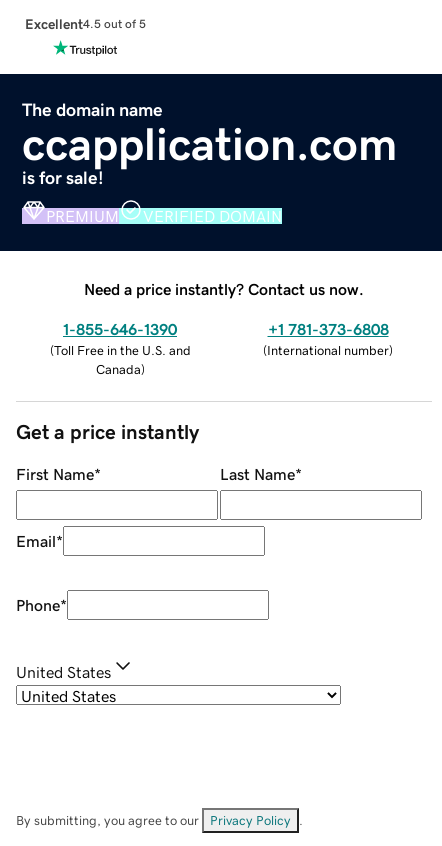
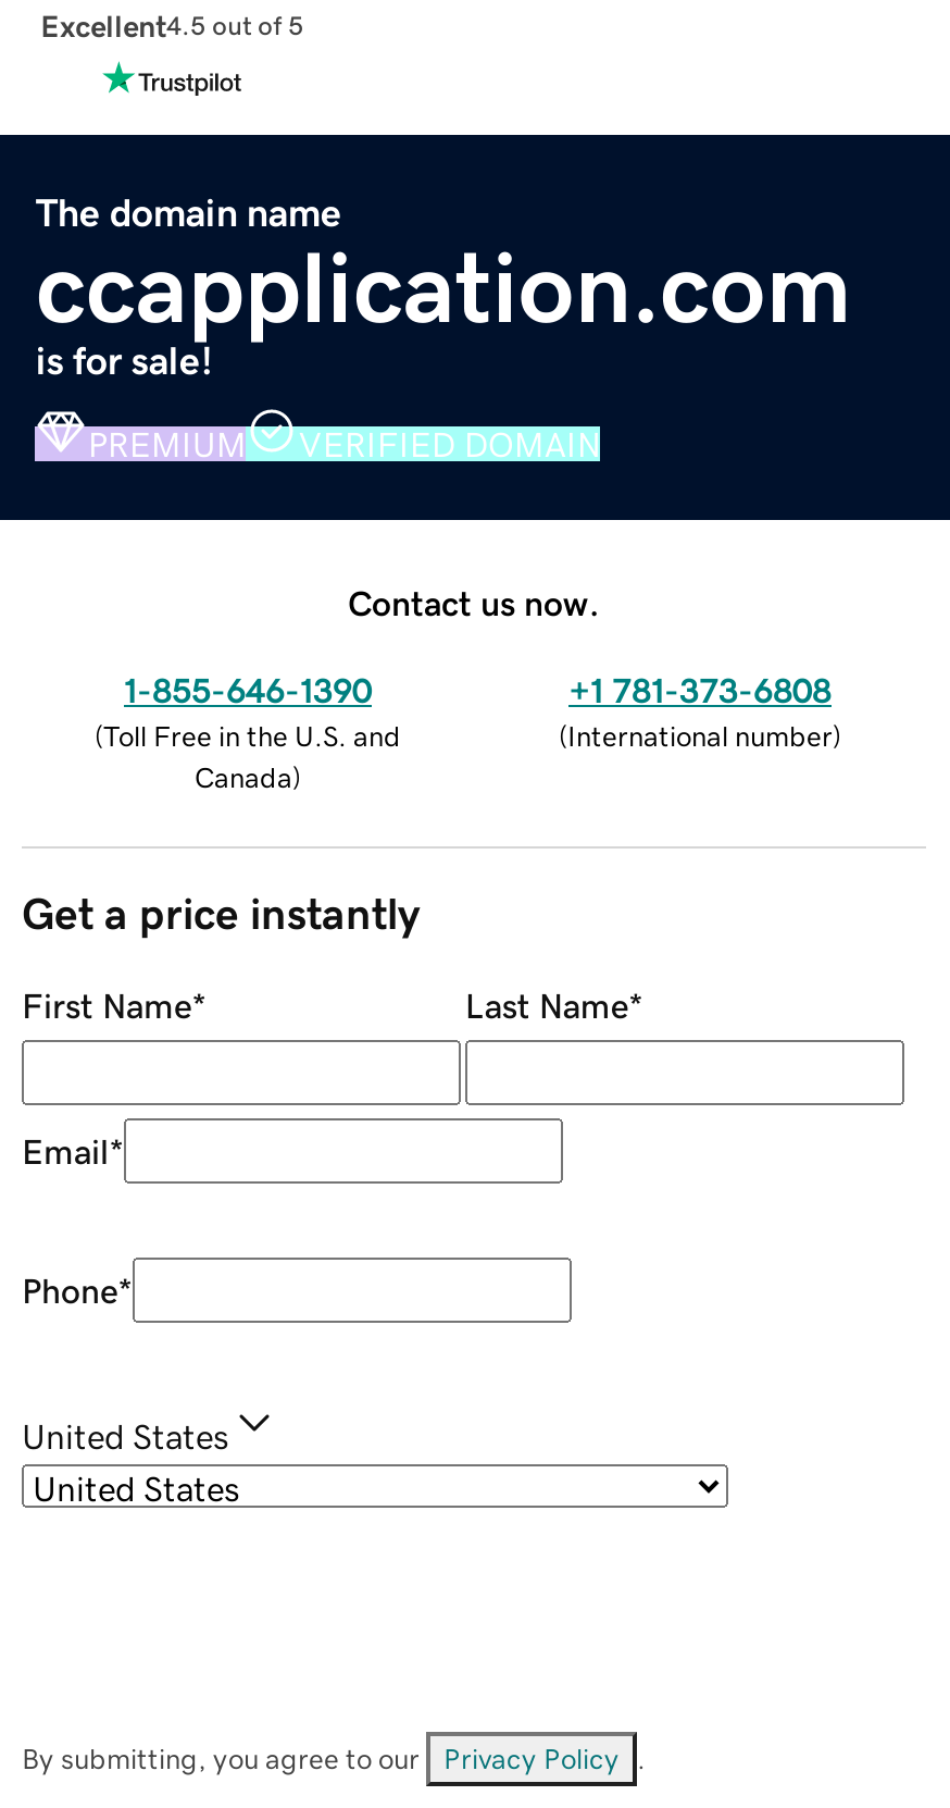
[84,281,364,297] Need a price instantly? Contact us now. -> [348,584,600,619] Contact us now.

